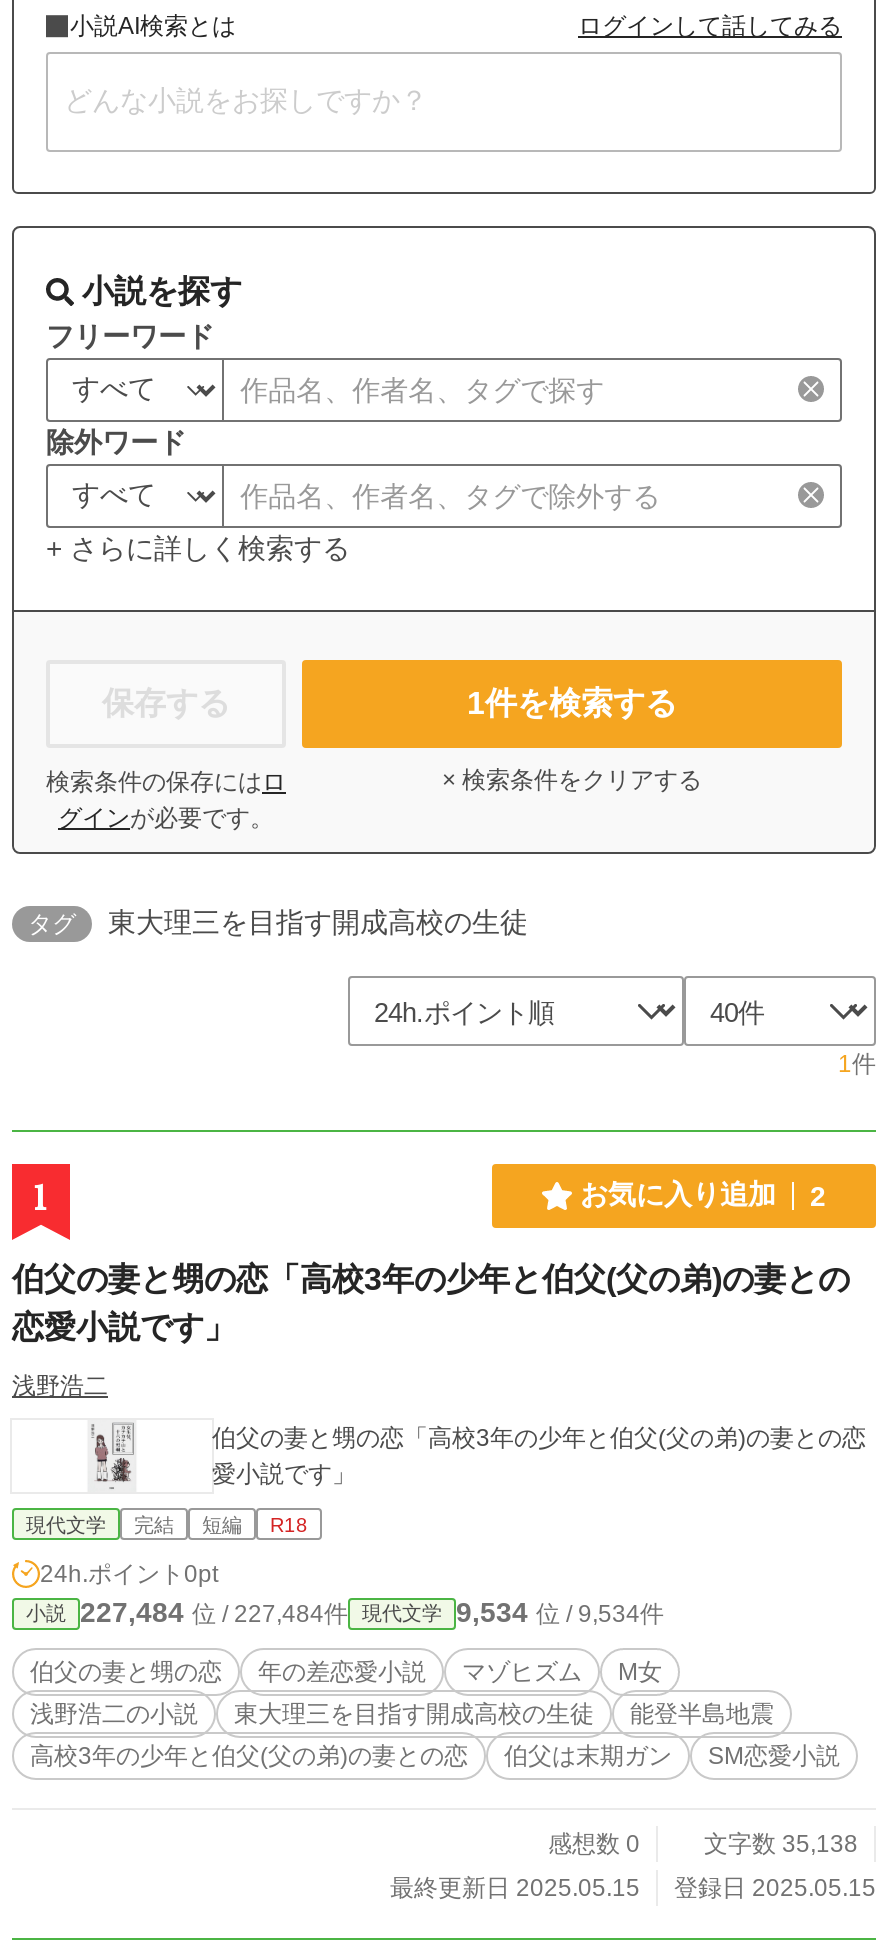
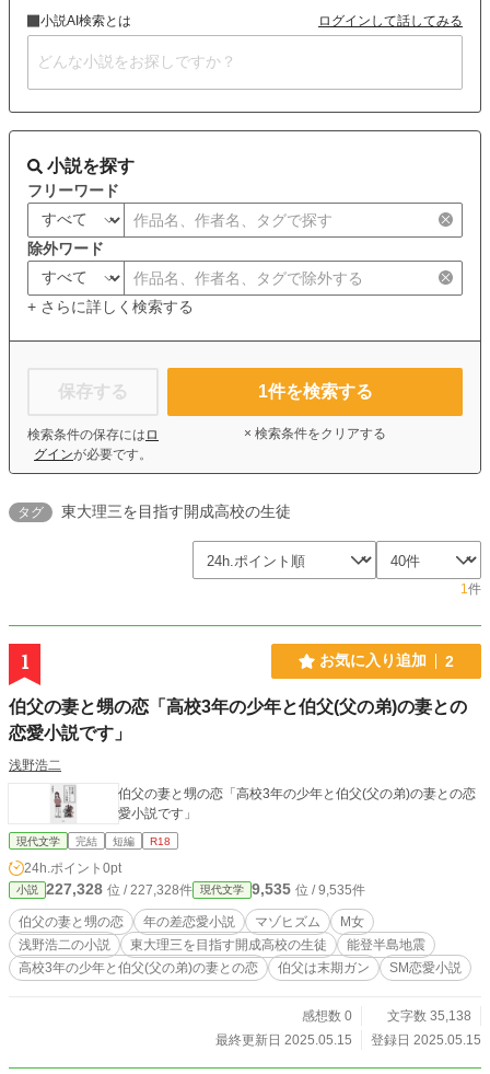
[80,1596,348,1628] 227,484位 / 227,484件 -> [46,880,192,898] 227,328位 / 227,328件
[456,1596,664,1628] 9,534位 / 9,534件 -> [252,880,365,898] 9,535位 / 9,535件

